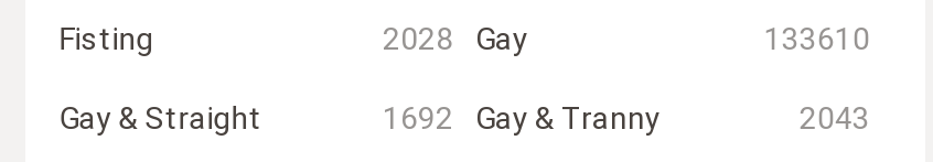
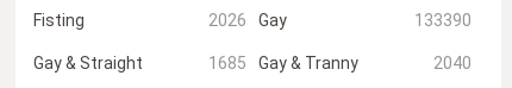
[383,20,528,55] 2028 Gay -> [208,10,287,29] 2026 Gay
[764,20,870,55] 133610 -> [414,10,471,29] 133390
[383,100,661,135] 1692 Gay & Tranny -> [208,53,358,72] 1685 Gay & Tranny
[799,100,870,135] 2043 -> [433,53,471,72] 2040

